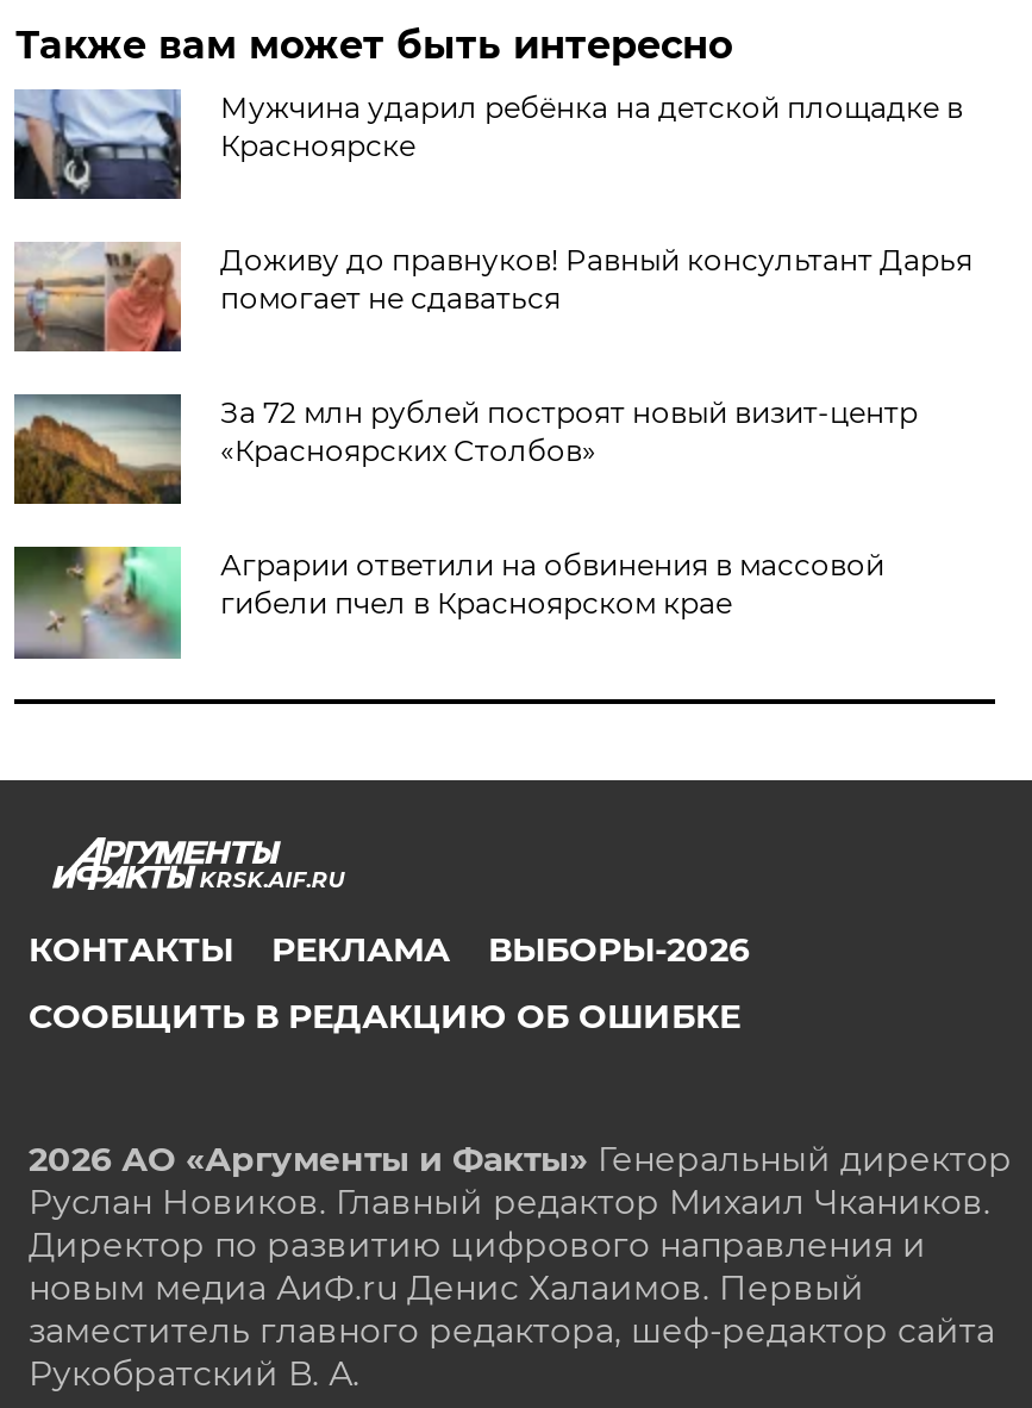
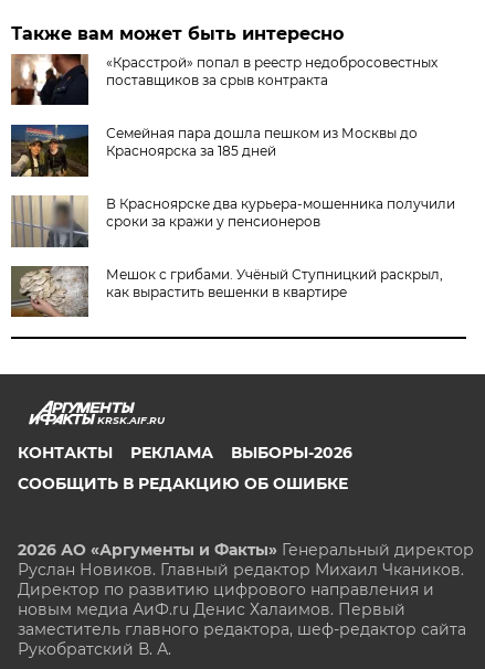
[12,87,963,201] [image] | Мужчина ударил ребёнка на детской площадке в | Красноярске -> [10,53,438,105] [image] | «Красстрой» попал в реестр недобросовестных | поставщиков за срыв контракта
[14,242,972,354] [image] | Доживу до правнуков! Равный консультант Дарья | помогает не сдаваться -> [10,124,418,178] [image] | Семейная пара дошла пешком из Москвы до | Красноярска за 185 дней
[12,392,917,506] [image] | За 72 млн рублей построят новый визит-центр | «Красноярских Столбов» -> [10,195,456,248] [image] | В Красноярске два курьера-мошенника получили | сроки за кражи у пенсионеров
[12,544,884,661] [image] | Аграрии ответили на обвинения в массовой | гибели пчел в Красноярском крае -> [10,265,443,318] [image] | Мешок с грибами. Учёный Ступницкий раскрыл, | как вырастить вешенки в квартире

